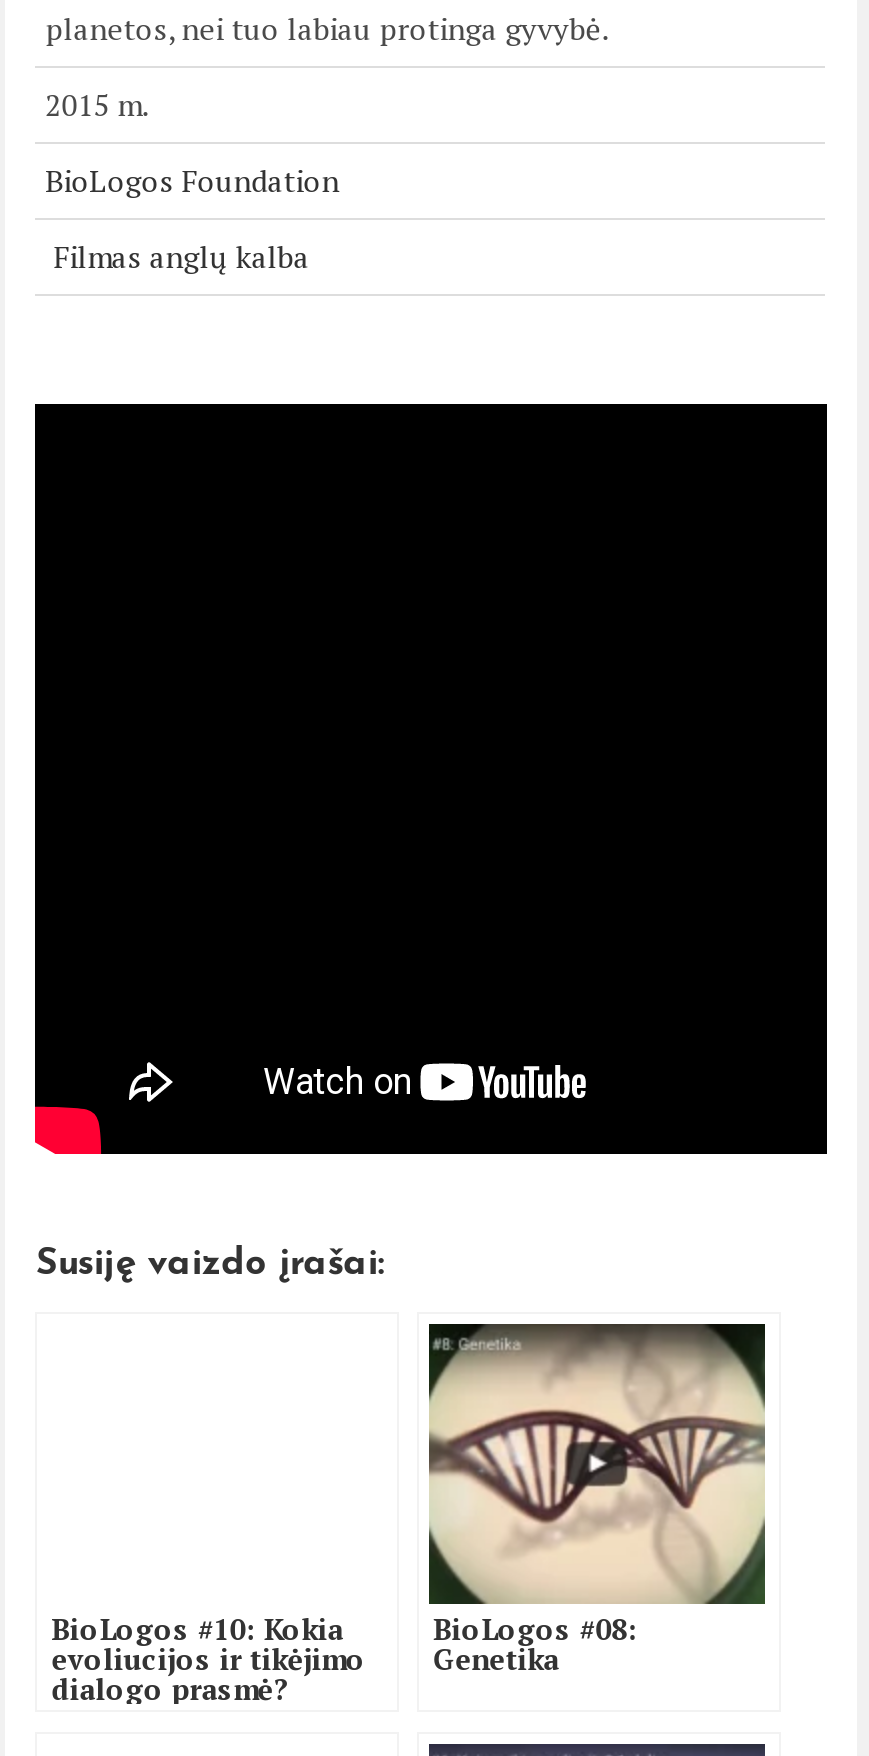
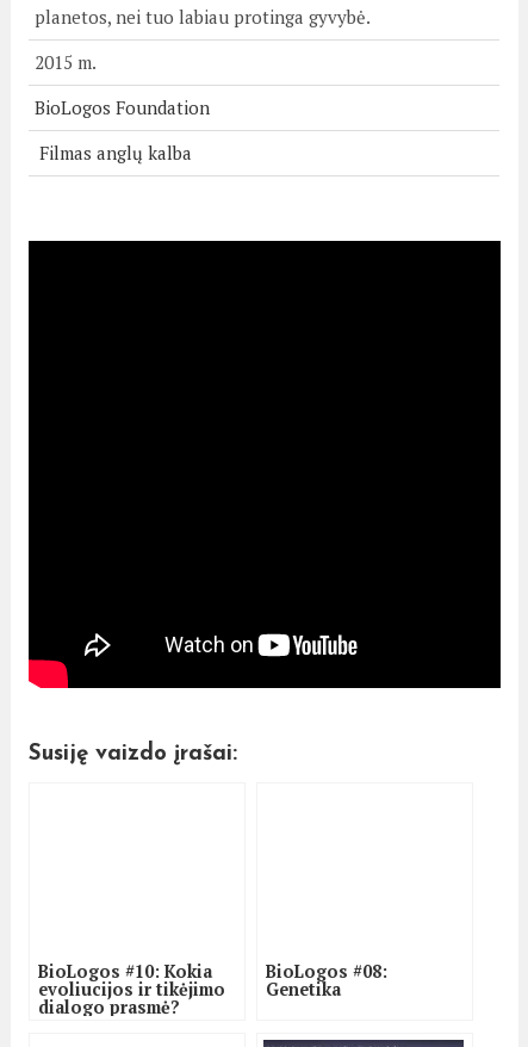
[427,1322,767,1606] [image] -> none

